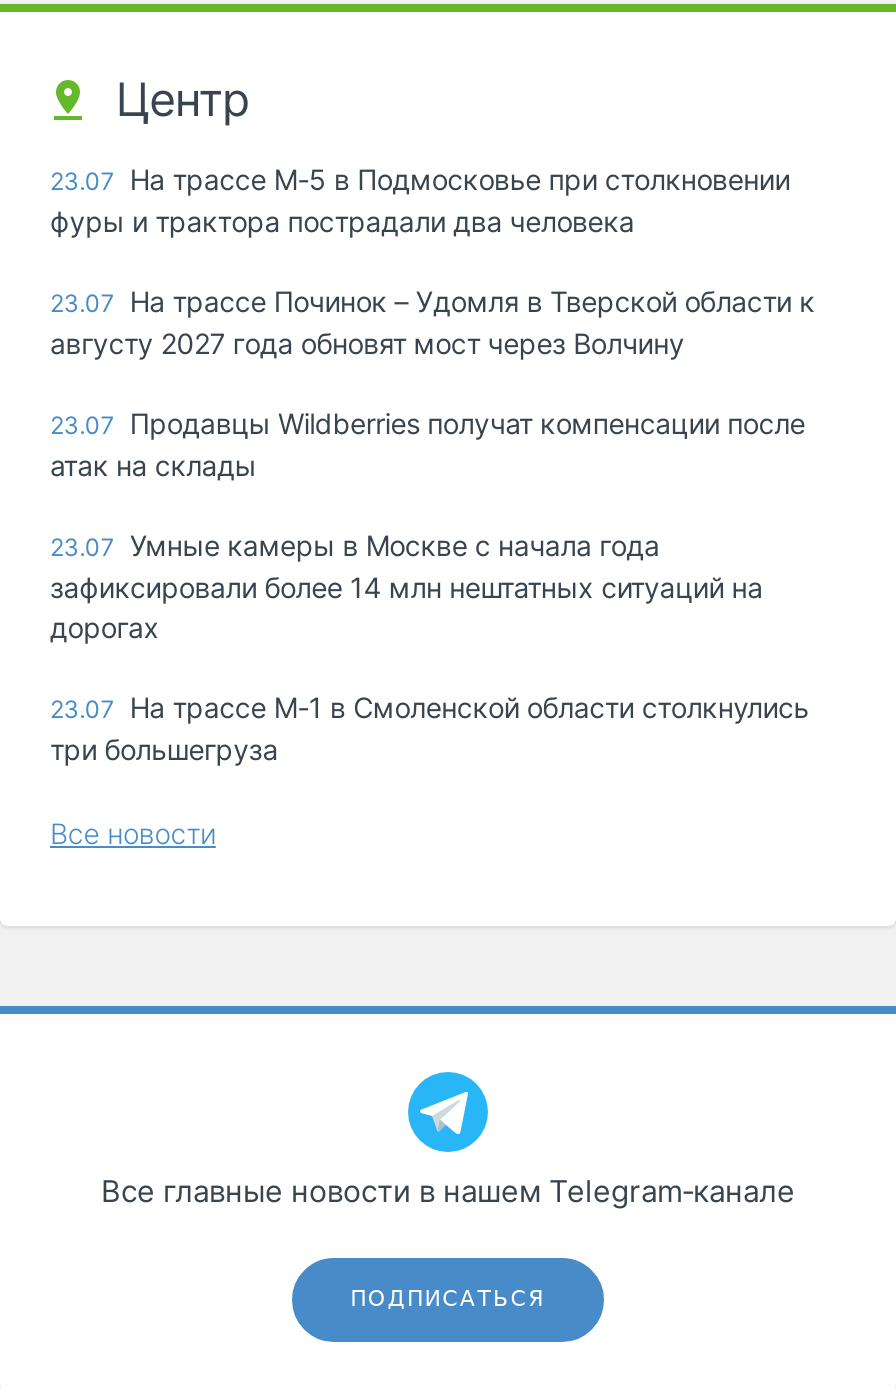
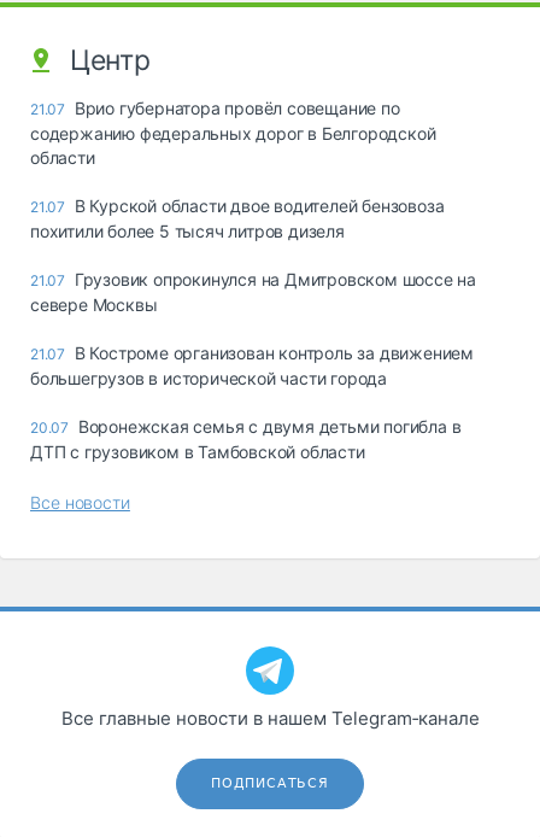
[50,162,790,238] 23.07 На трассе М-5 в Подмосковье при столкновении | фуры и трактора пострадали два человека -> [30,98,436,168] 21.07 Врио губернатора провёл совещание по | содержанию федеральных дорог в Белгородской | области
[50,284,815,360] 23.07 На трассе Починок – Удомля в Тверской области к | августу 2027 года обновят мост через Волчину -> [30,196,444,241] 21.07 В Курской области двое водителей бензовоза | похитили более 5 тысяч литров дизеля
[50,406,805,482] 23.07 Продавцы Wildberries получат компенсации после | атак на склады -> [30,269,476,315] 21.07 Грузовик опрокинулся на Дмитровском шоссе на | севере Москвы
[50,528,763,644] 23.07 Умные камеры в Москве с начала года | зафиксировали более 14 млн нештатных ситуаций на | дорогах -> [30,343,474,388] 21.07 В Костроме организован контроль за движением | большегрузов в исторической части города
[50,690,809,766] 23.07 На трассе М-1 в Смоленской области столкнулись | три большегруза -> [30,416,461,462] 20.07 Воронежская семья с двумя детьми погибла в | ДТП с грузовиком в Тамбовской области

